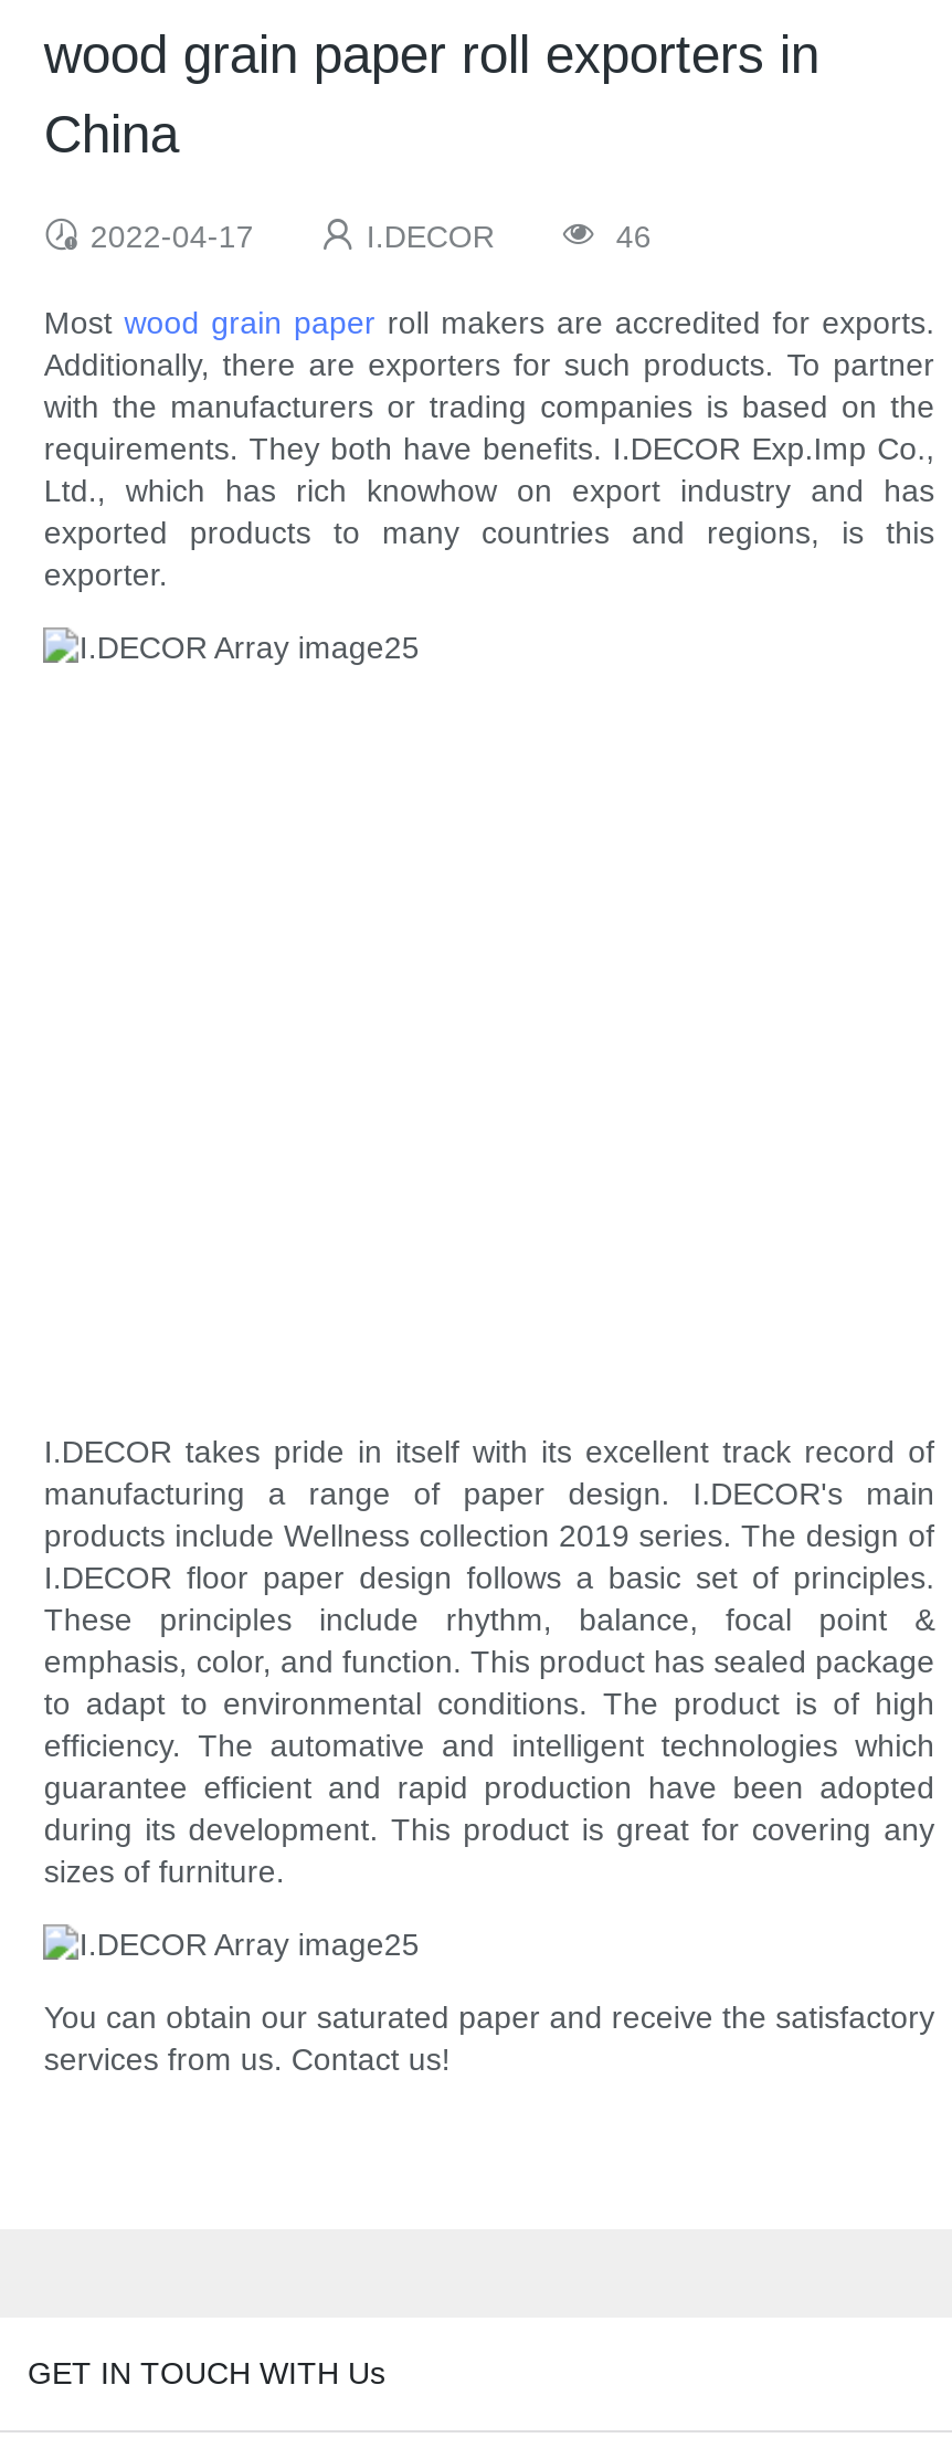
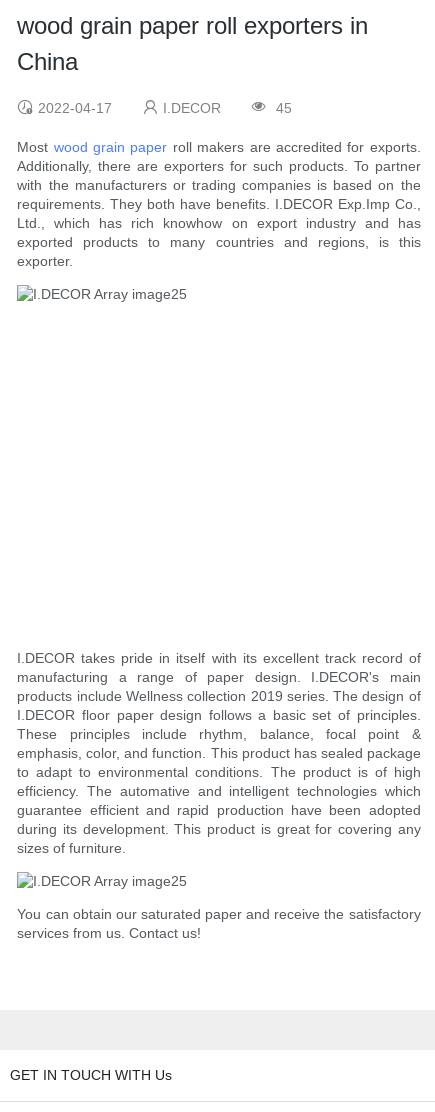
[616,220,651,255] 46 -> [276,100,292,116] 45

